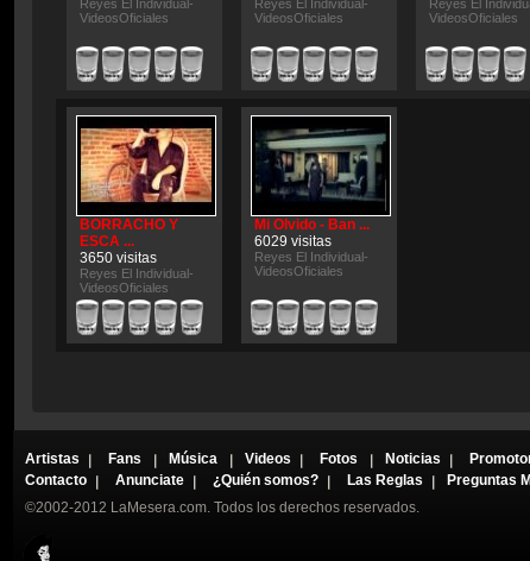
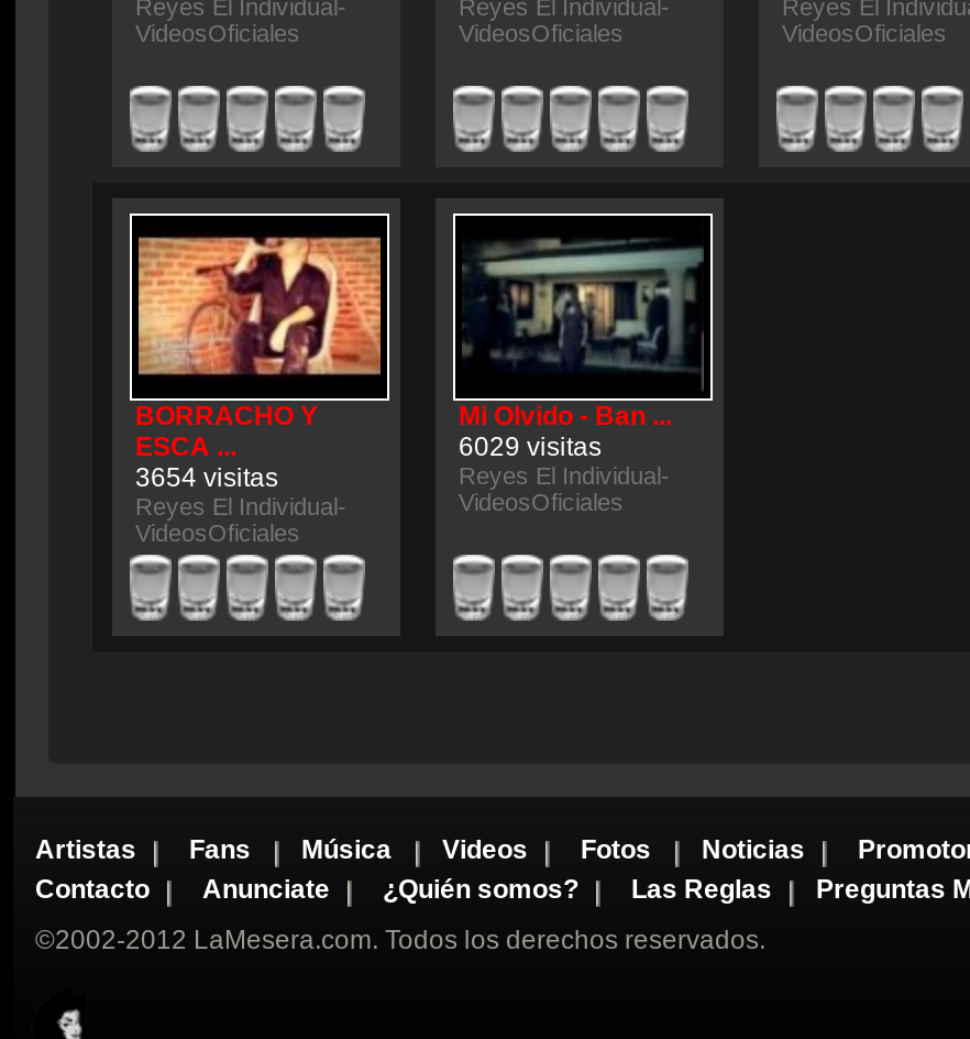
[79,250,156,266] 3650 visitas -> [135,462,278,493] 3654 visitas

